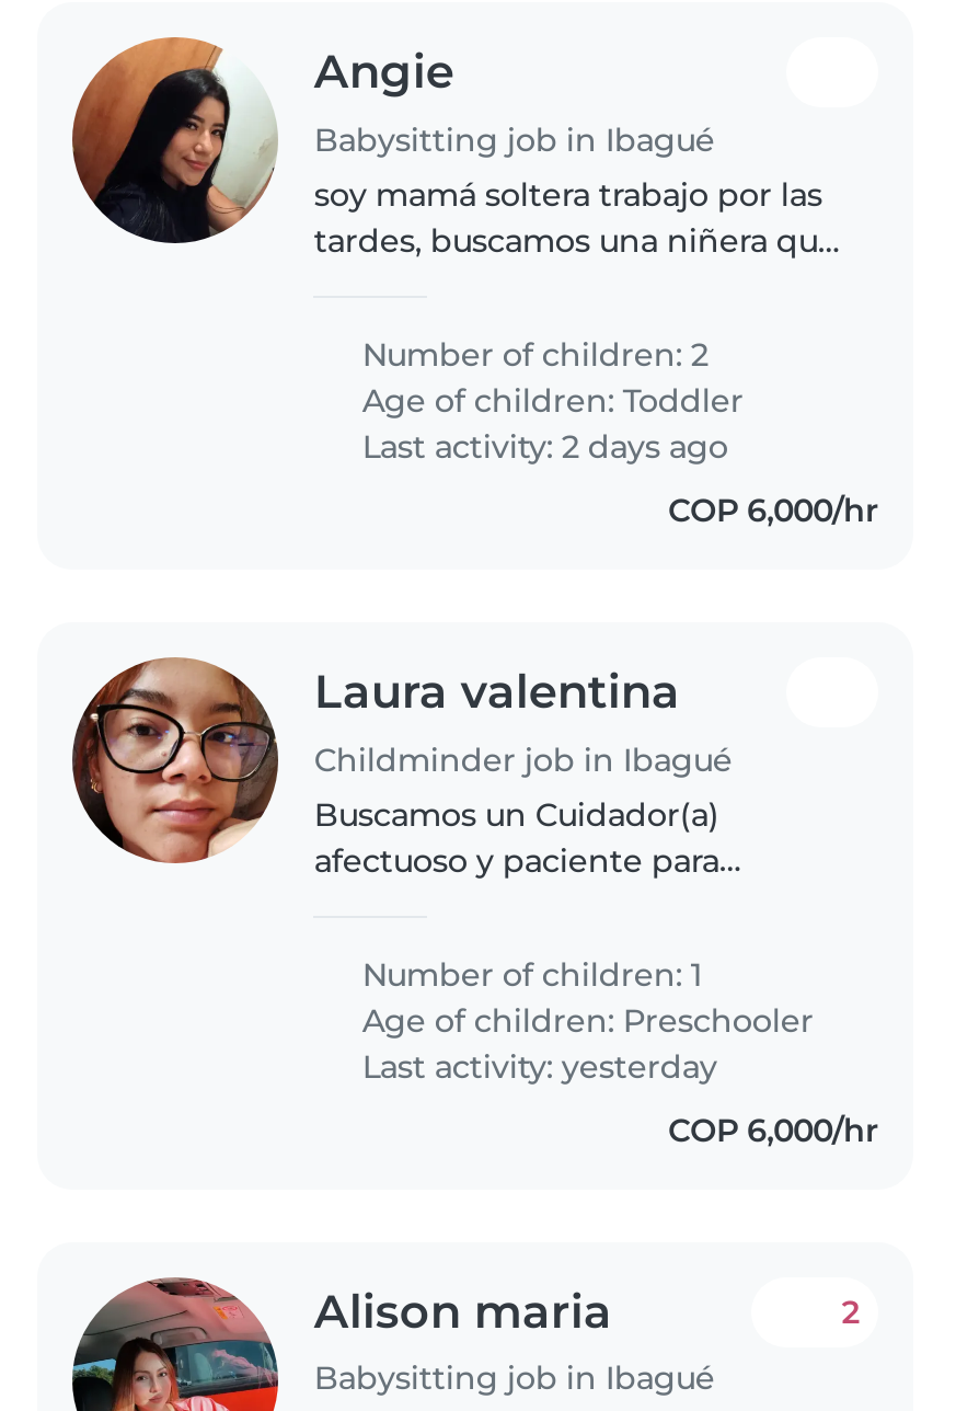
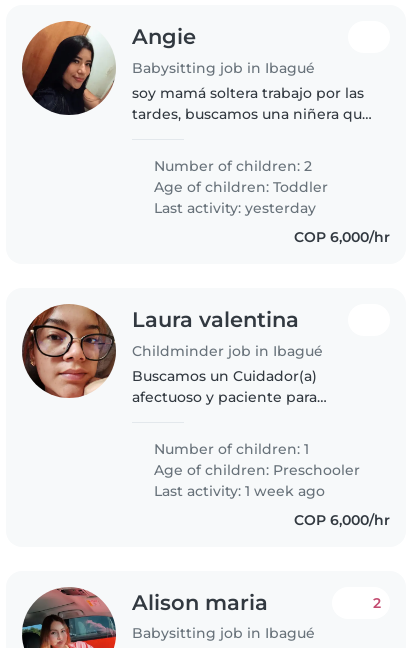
[353,427,728,466] Last activity: 2 days ago -> none
moved [353,1046,717,1086] -> [150,199,316,217]: Last activity: yesterday
none -> [150,482,325,500] Last activity: 1 week ago

